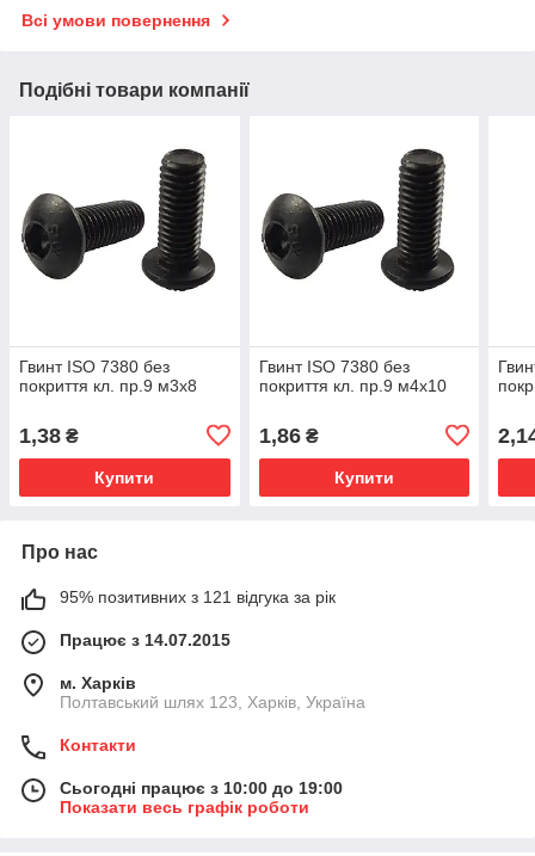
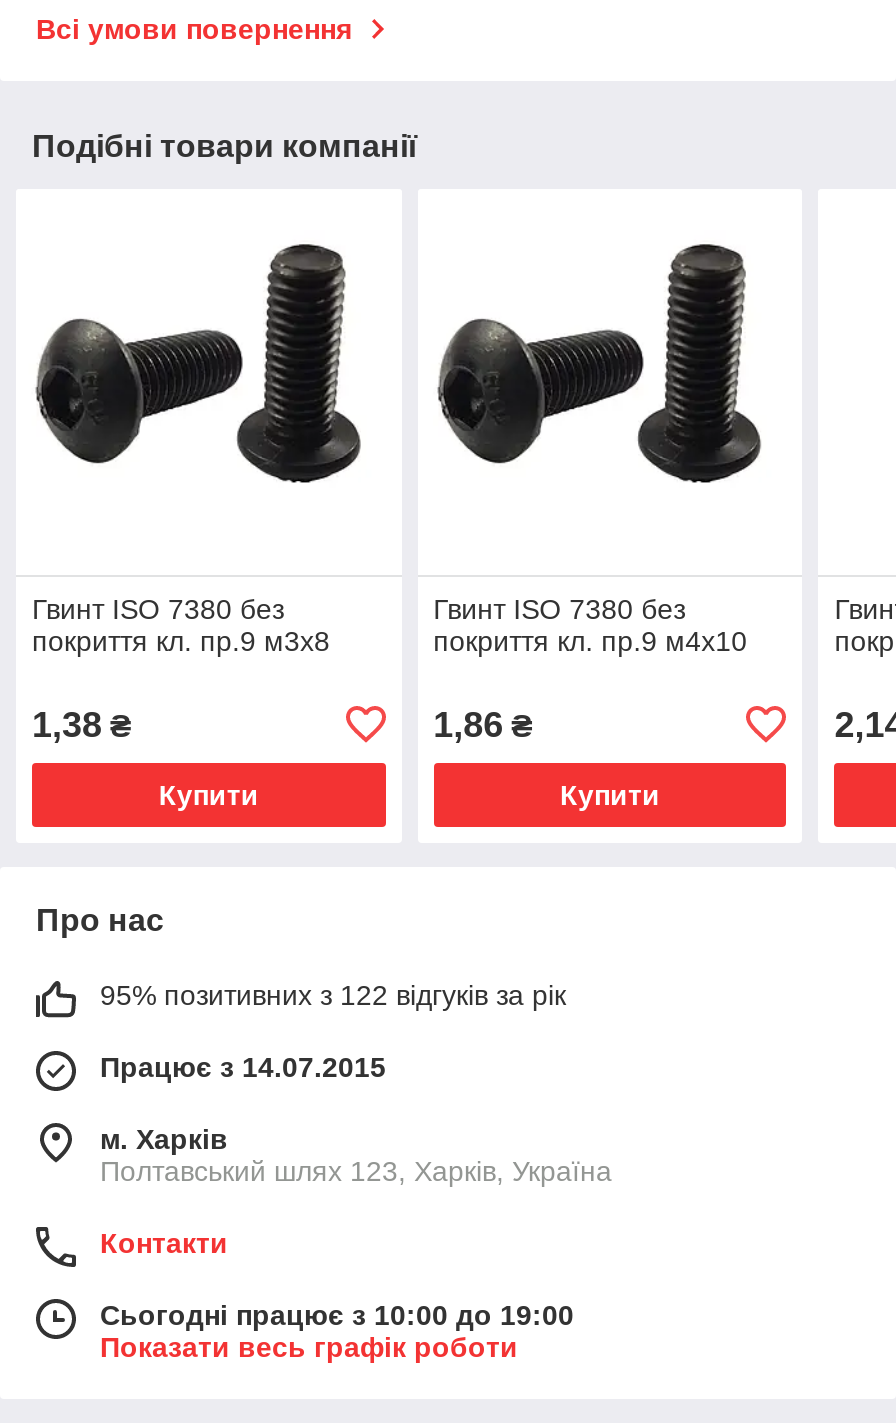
[60,587,336,606] 95% позитивних з 121 відгука за рік -> [100,979,566,1011] 95% позитивних з 122 відгуків за рік

